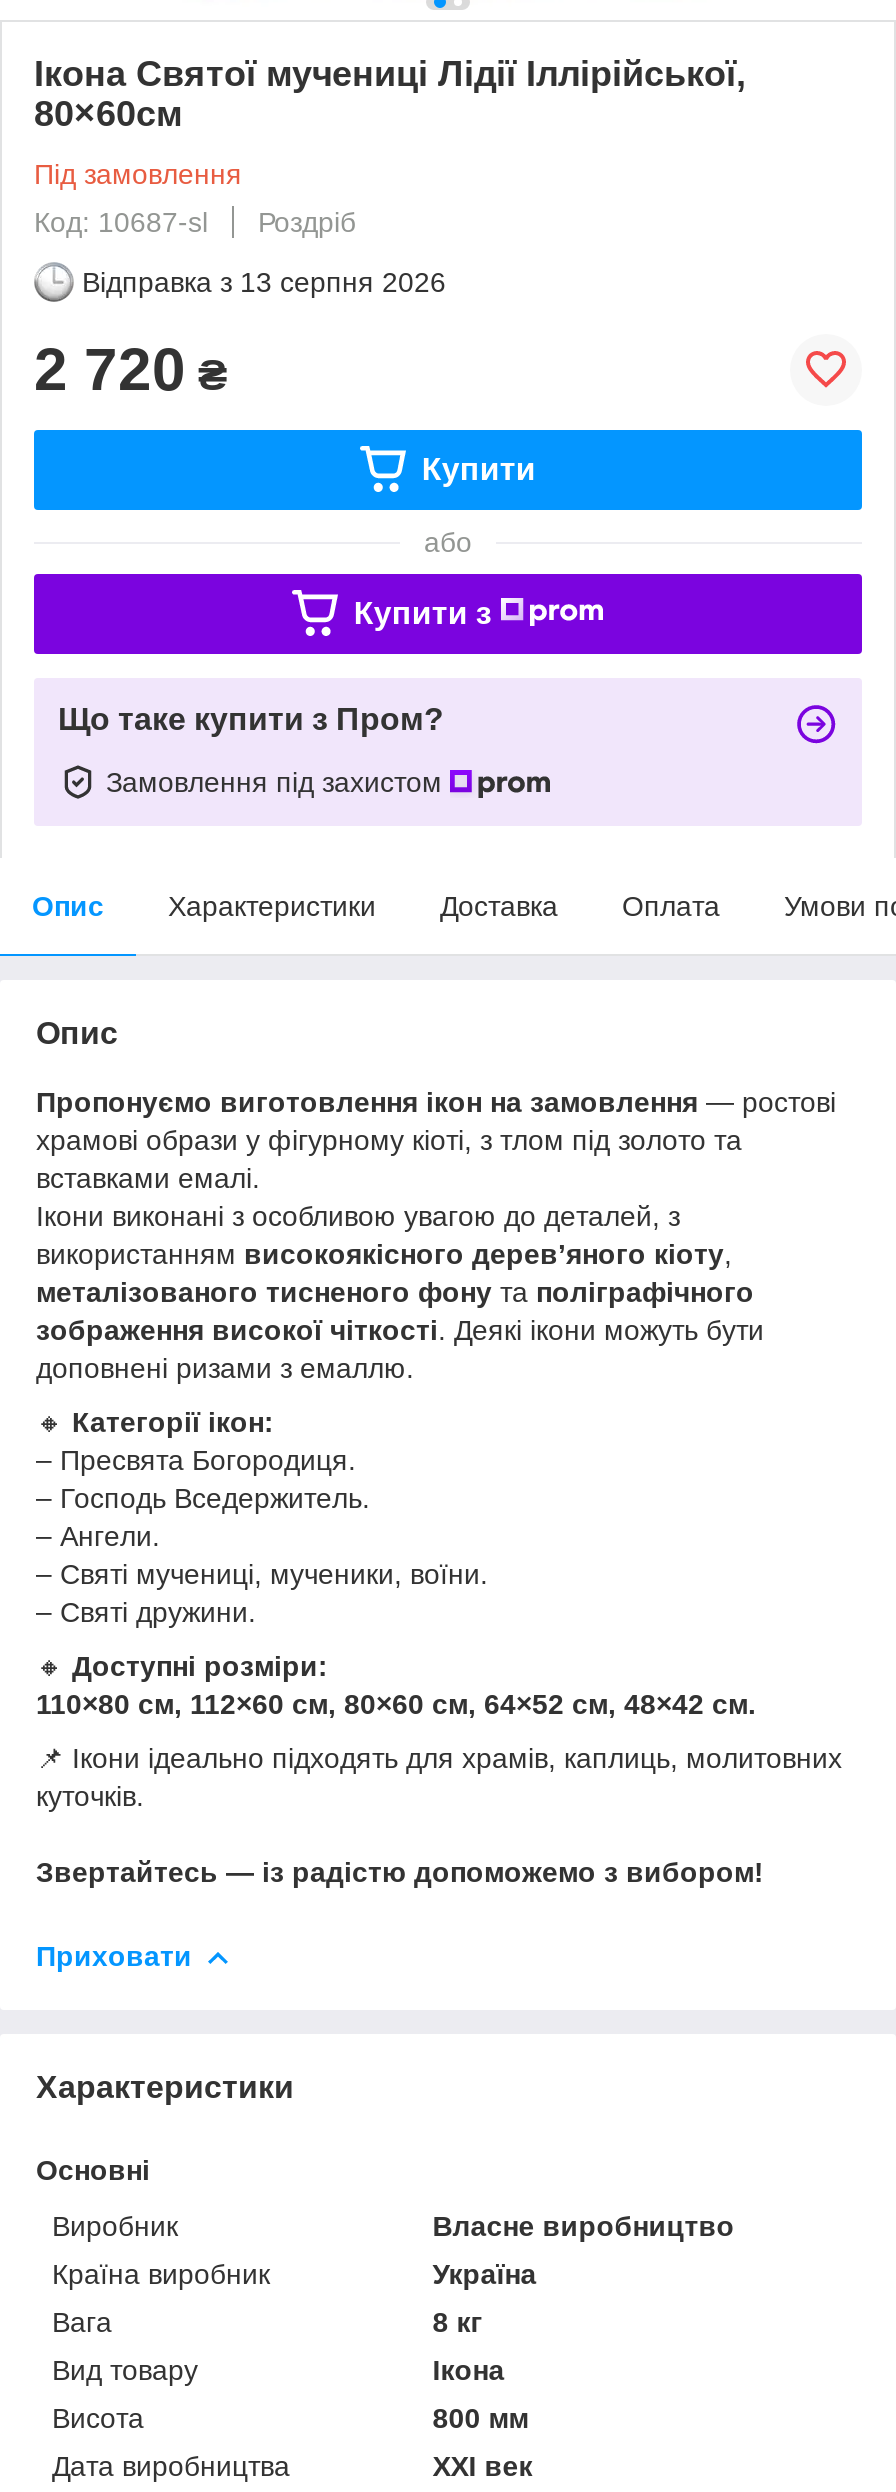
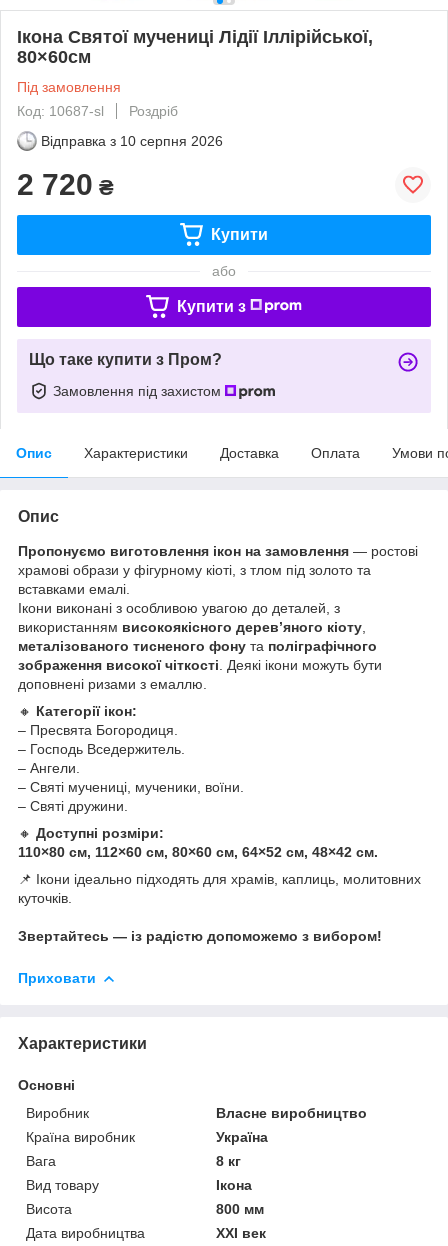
[82,266,446,298] Відправка з 13 серпня 2026 -> [41,133,223,149] Відправка з 10 серпня 2026

